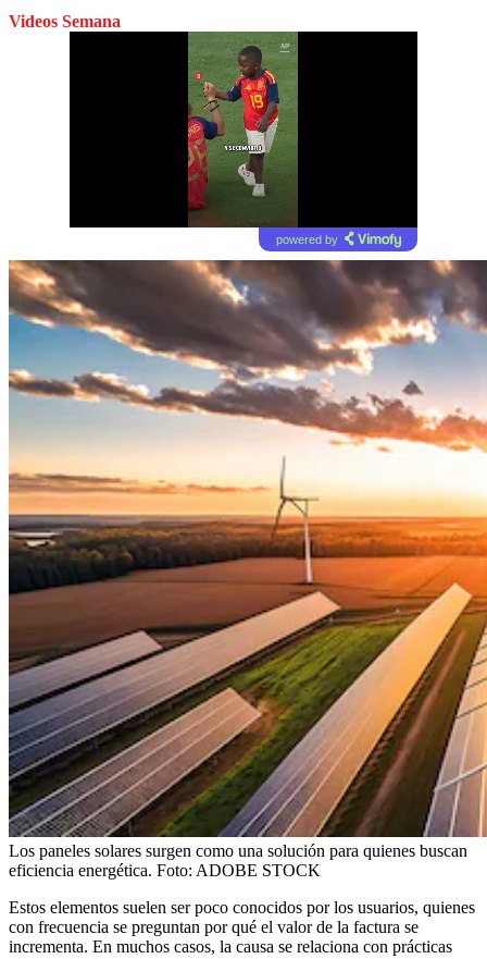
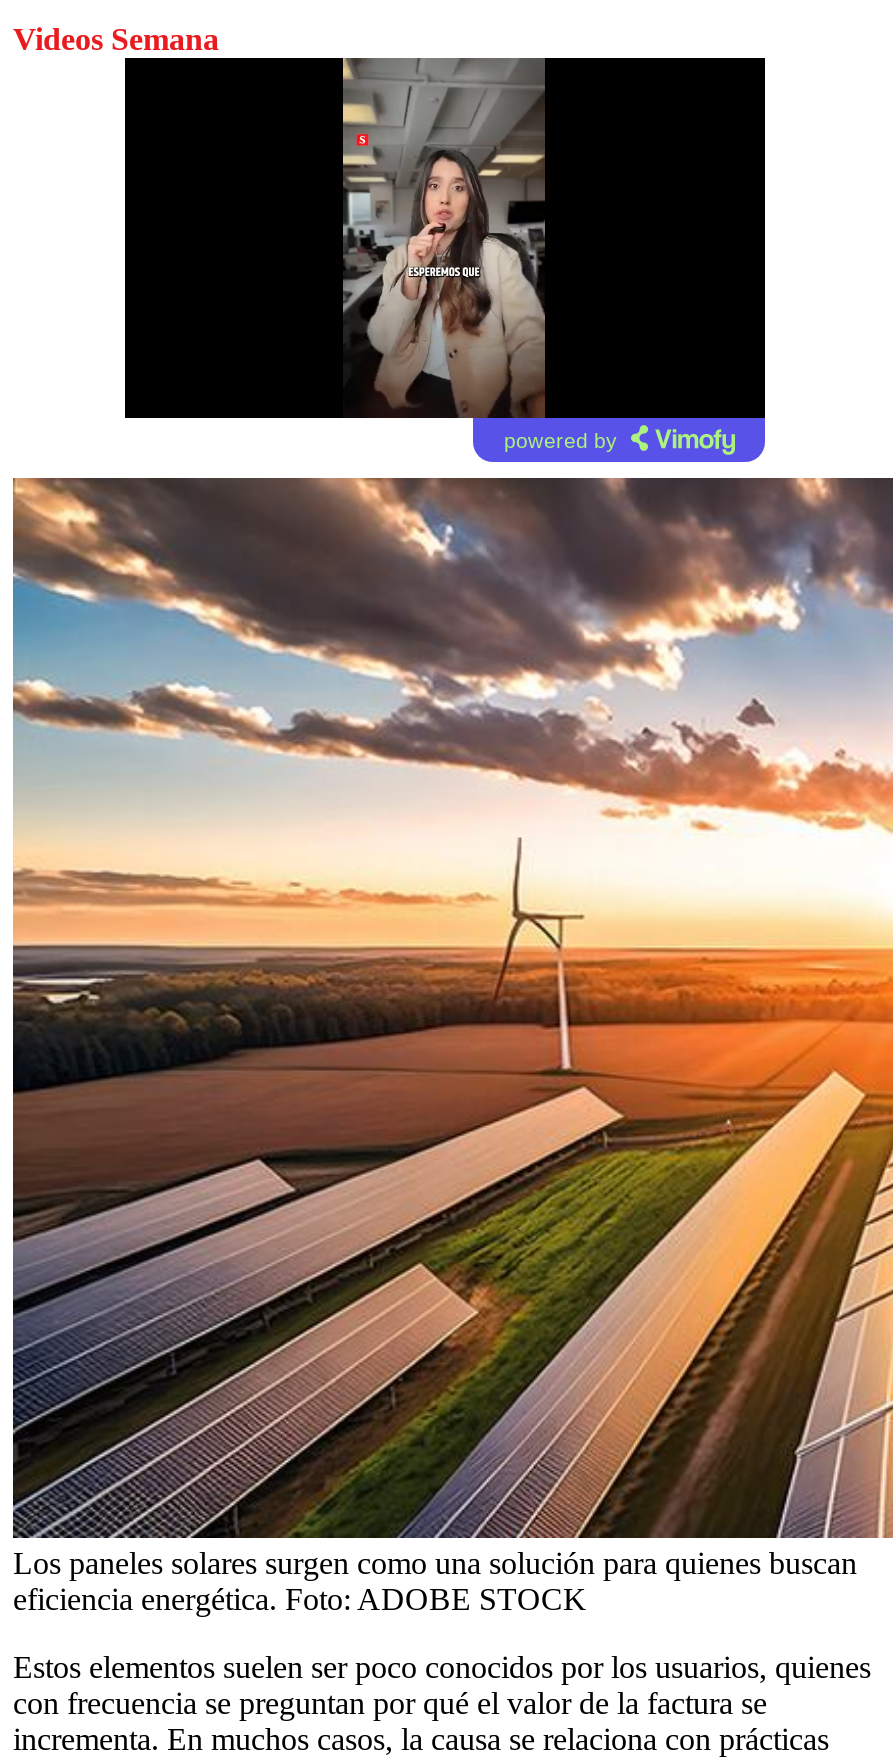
[187,32,299,228] [image] -> [341,58,545,418] [image]

